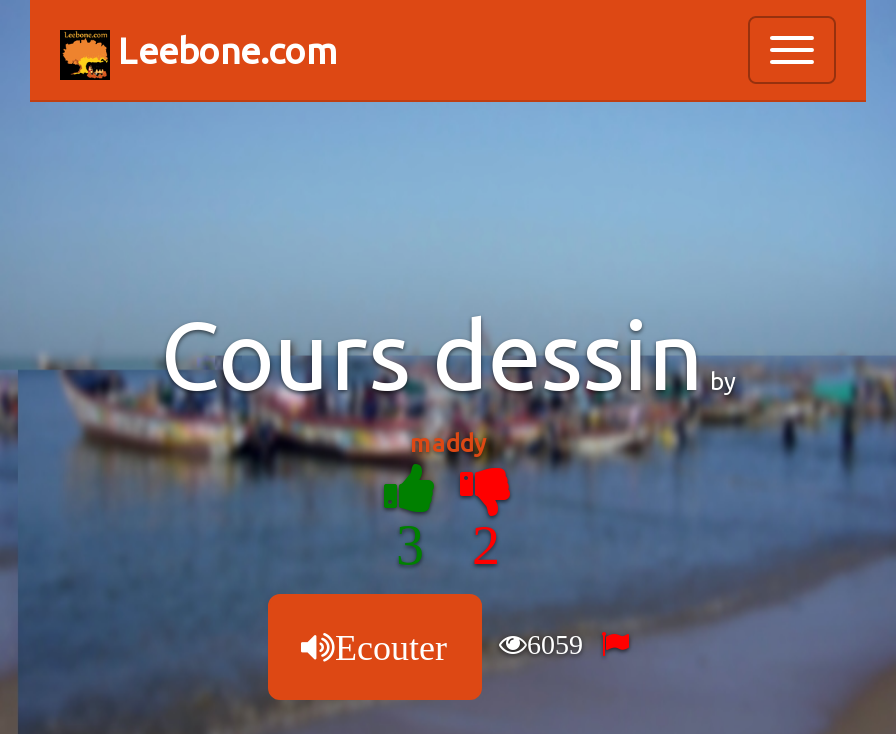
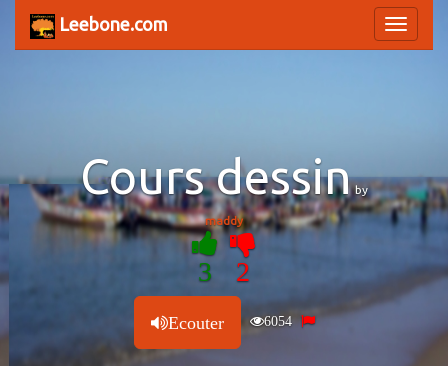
[527,630,583,658] 6059 -> [263,314,291,328] 6054

